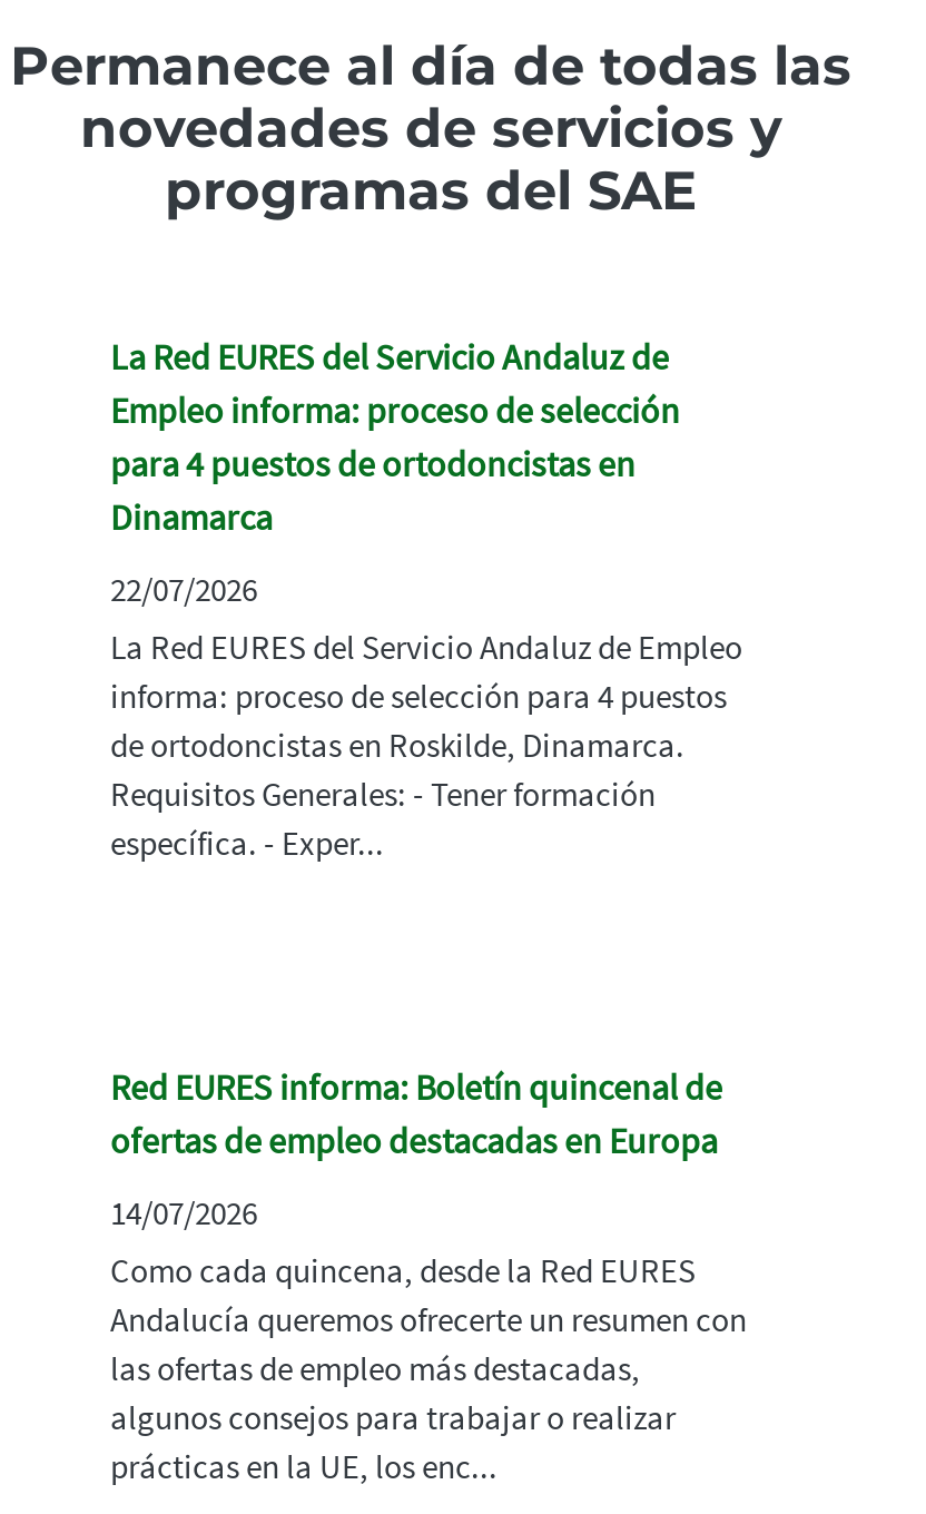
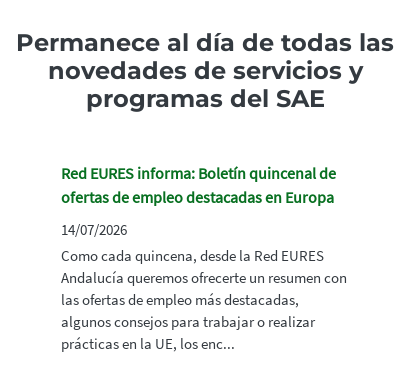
[110,334,742,864] La Red EURES del Servicio Andaluz de | Empleo informa: proceso de selección | para 4 puestos de ortodoncistas en | Dinamarca | 22/07/2026 | La Red EURES del Servicio Andaluz de Empleo | informa: proceso de selección para 4 puestos | de ortodoncistas en Roskilde, Dinamarca. | Requisitos Generales: - Tener formación | específica. - Exper... -> none

